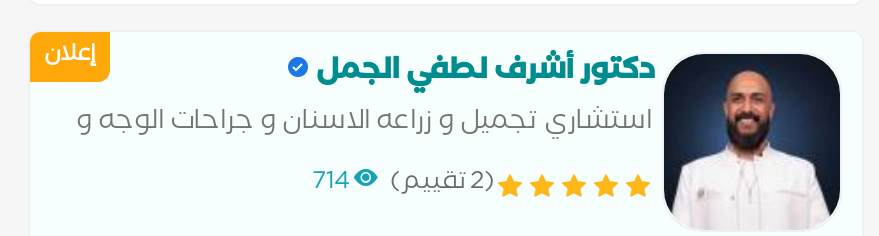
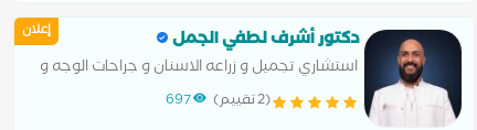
[312,162,350,208] 714 -> [166,89,191,115] 697

